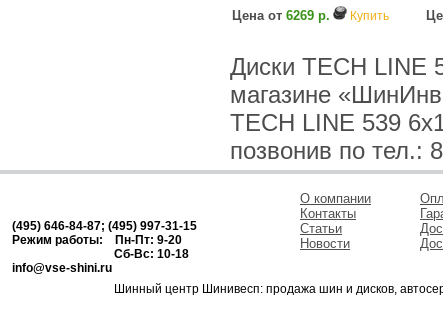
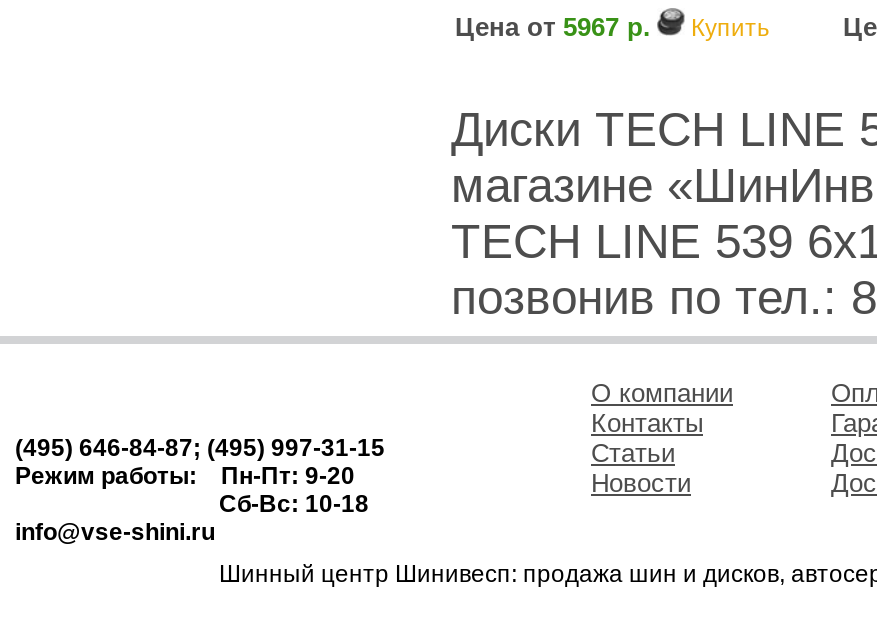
[232,8,389,23] Цена от 6269 р. Купить -> [455,12,769,42] Цена от 5967 р. Купить

